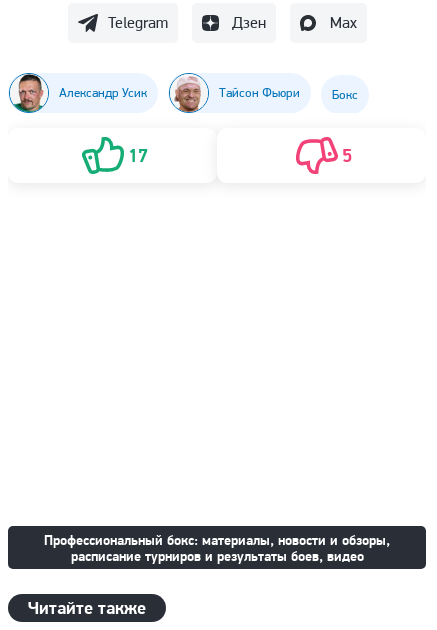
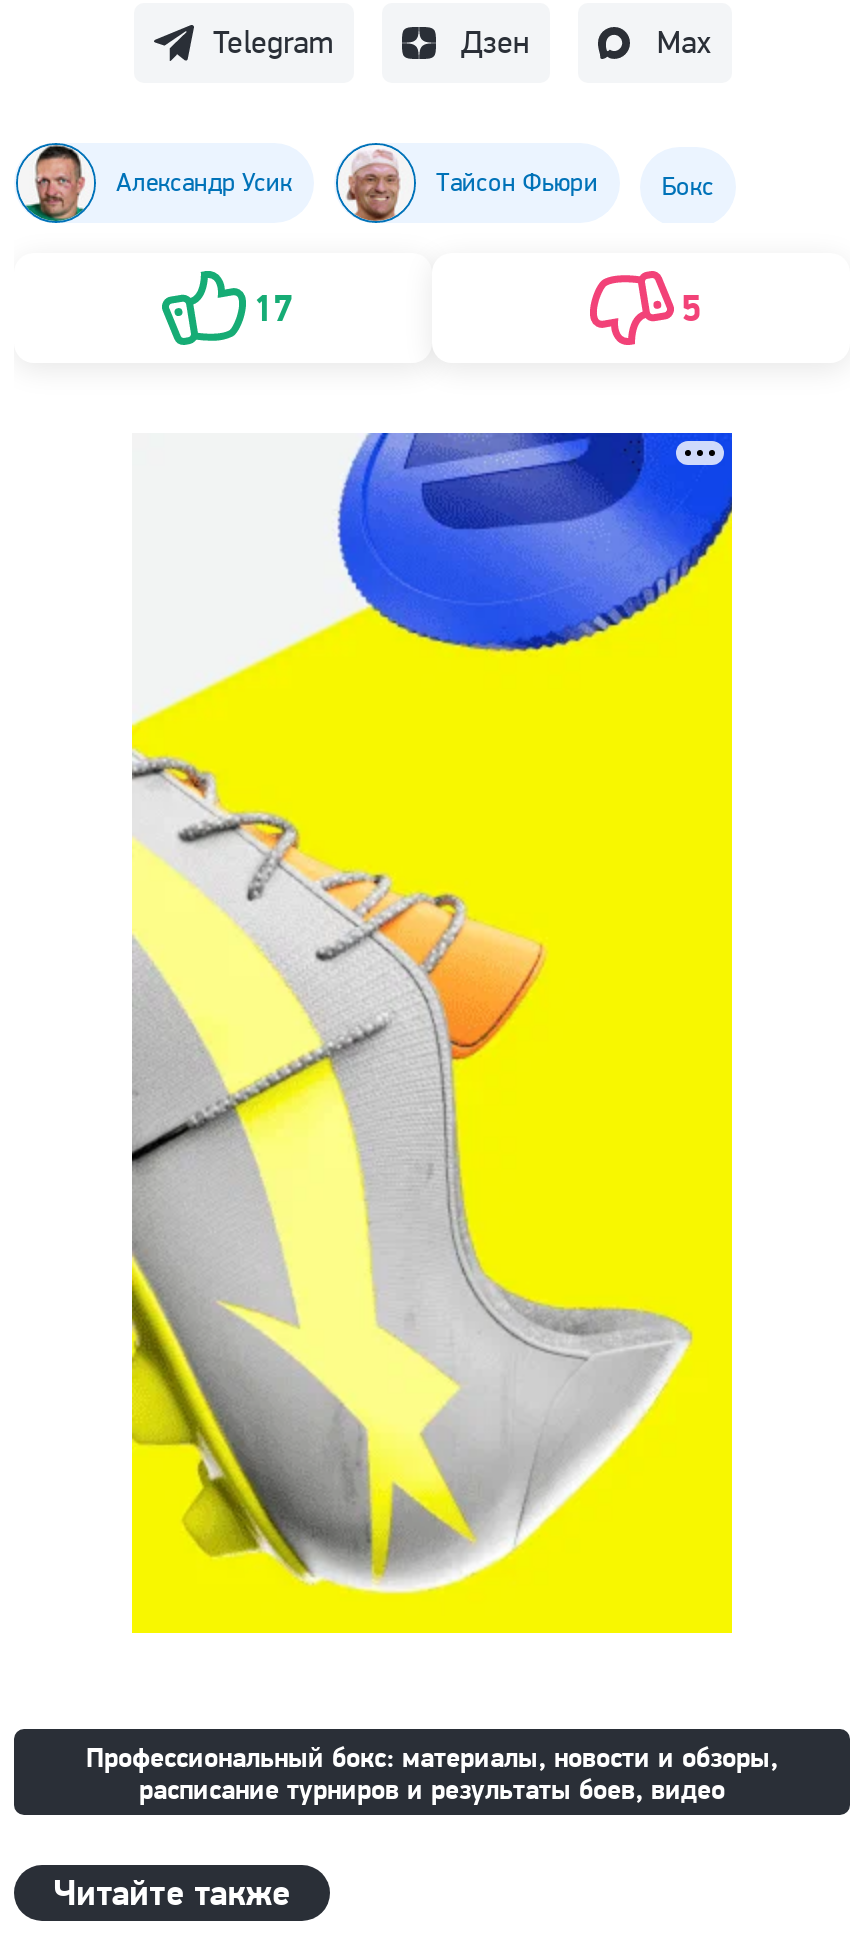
none -> [130,431,734,1635] [image]

